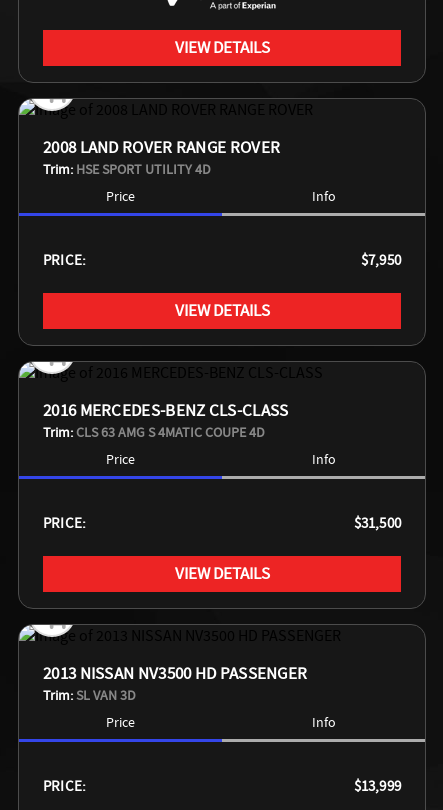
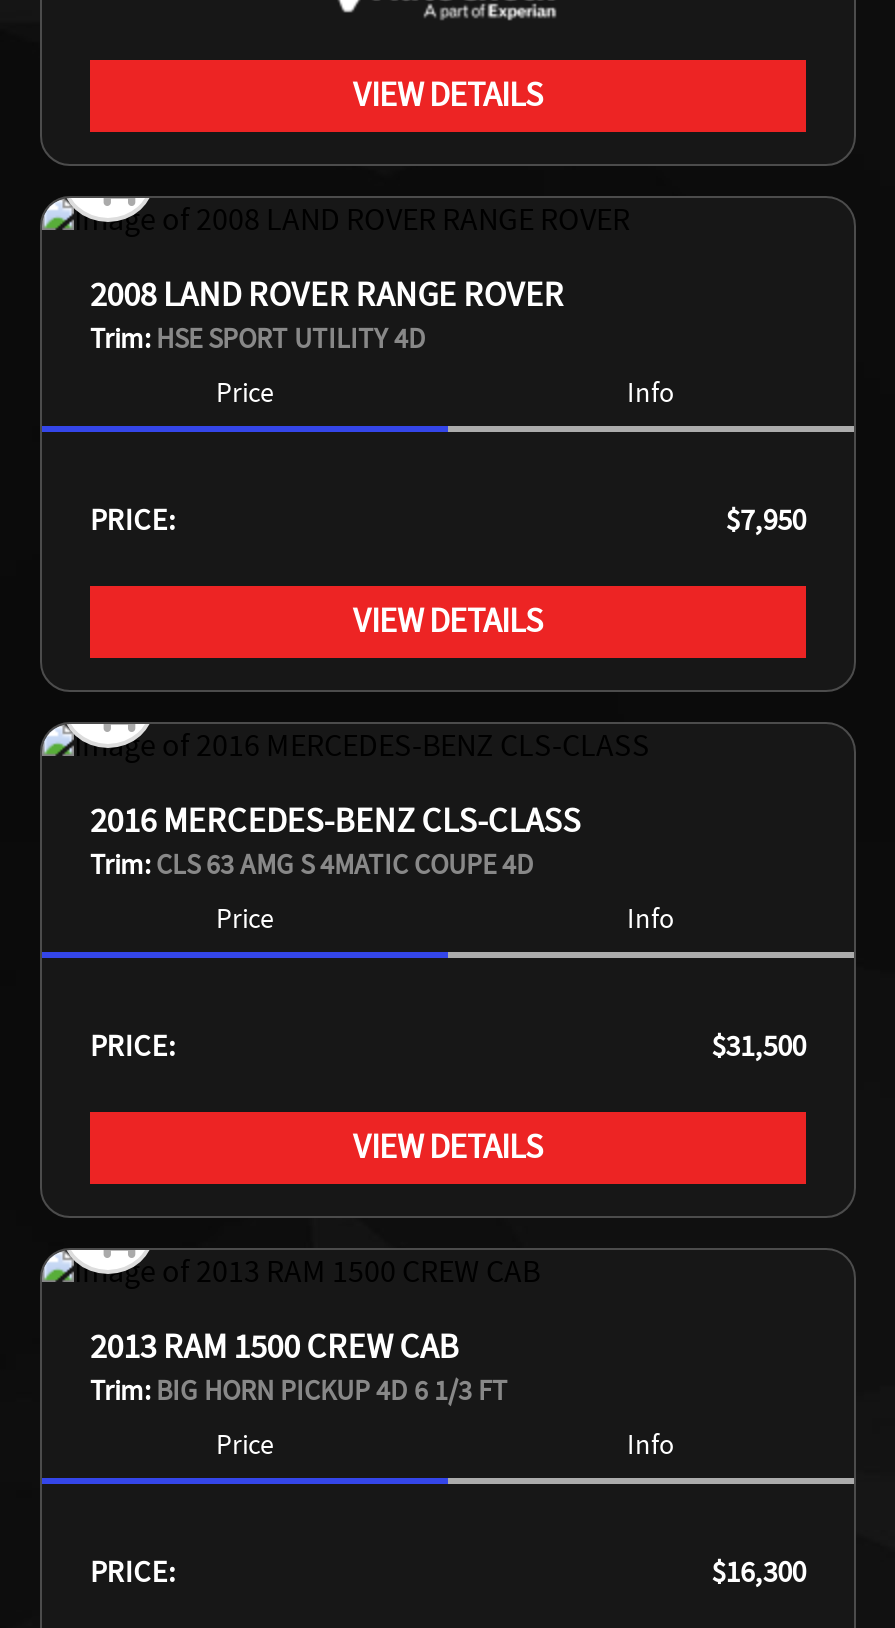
[43,663,307,704] 2013 NISSAN NV3500 HD PASSENGER | Trim: SL VAN 3D -> [90,1327,508,1409] 2013 RAM 1500 CREW CAB | Trim: BIG HORN PICKUP 4D 6 1/3 FT
[354,777,401,796] $13,999 -> [711,1555,806,1593] $16,300

